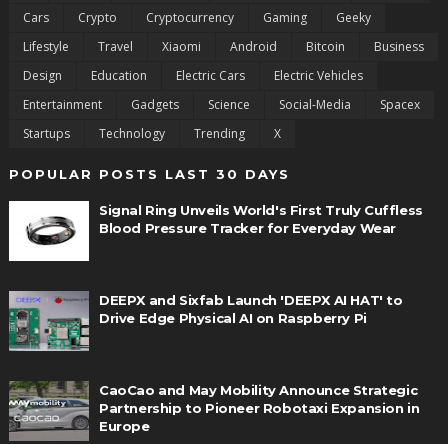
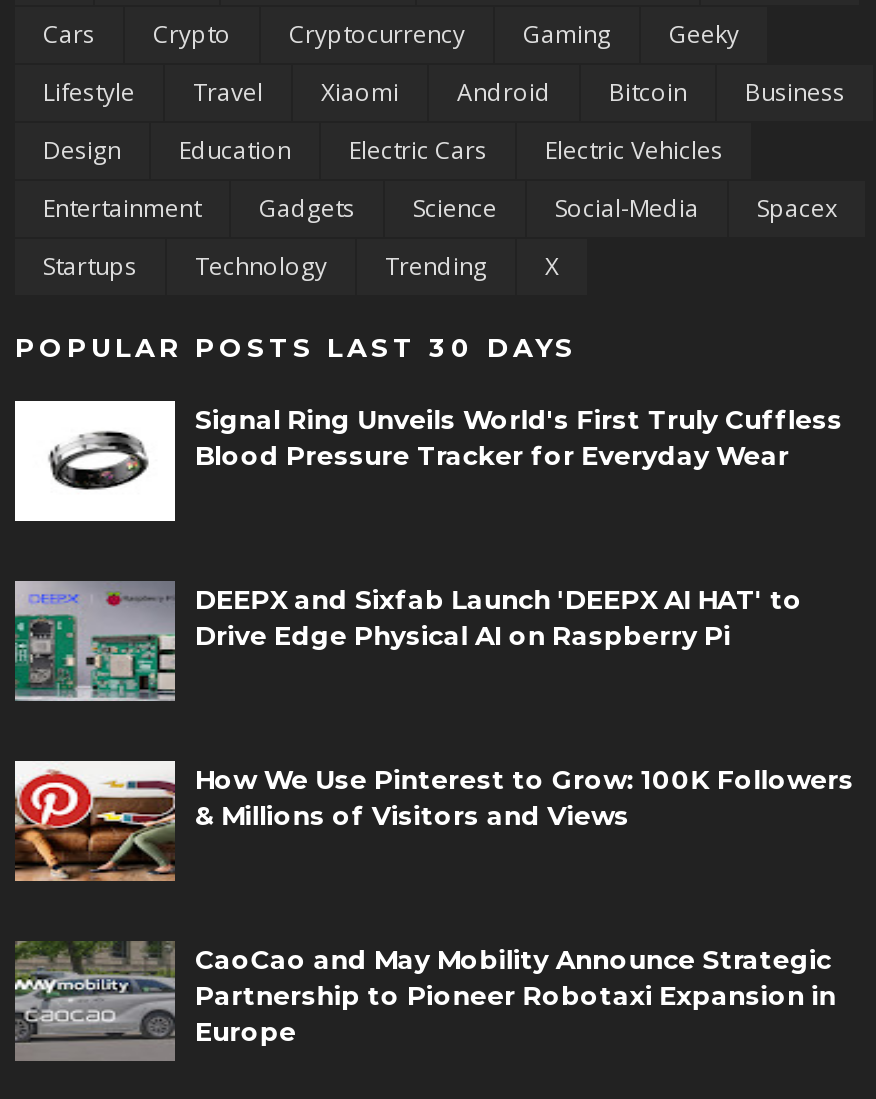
none -> [15,759,854,881] [image] | How We Use Pinterest to Grow: 100K Followers | & Millions of Visitors and Views

